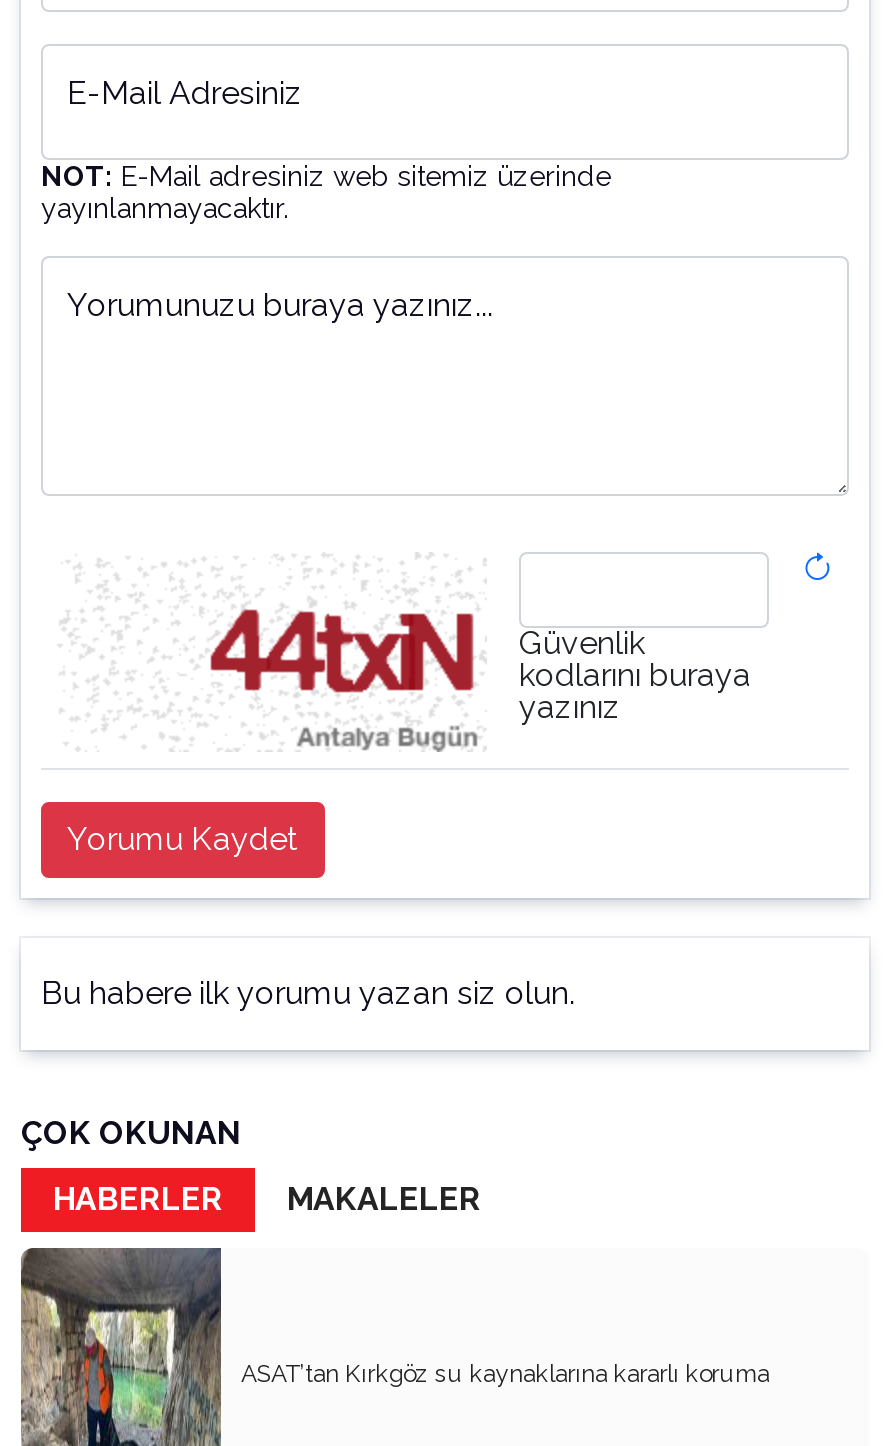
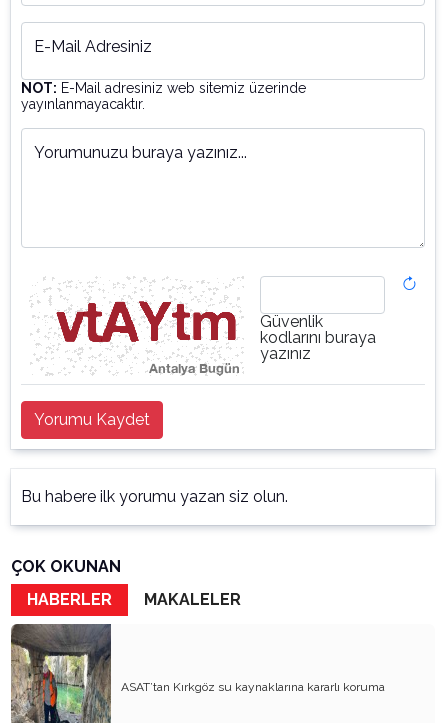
[113,602,477,696] [image] -> [56,300,237,346] [image]

